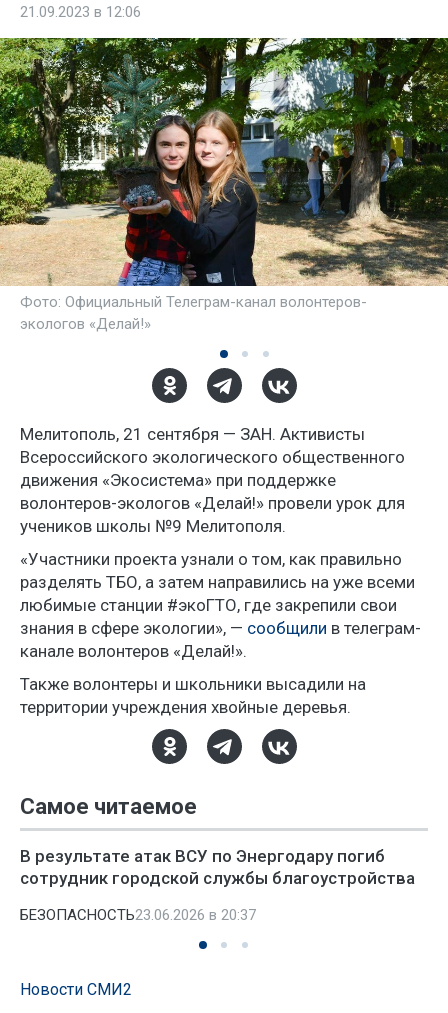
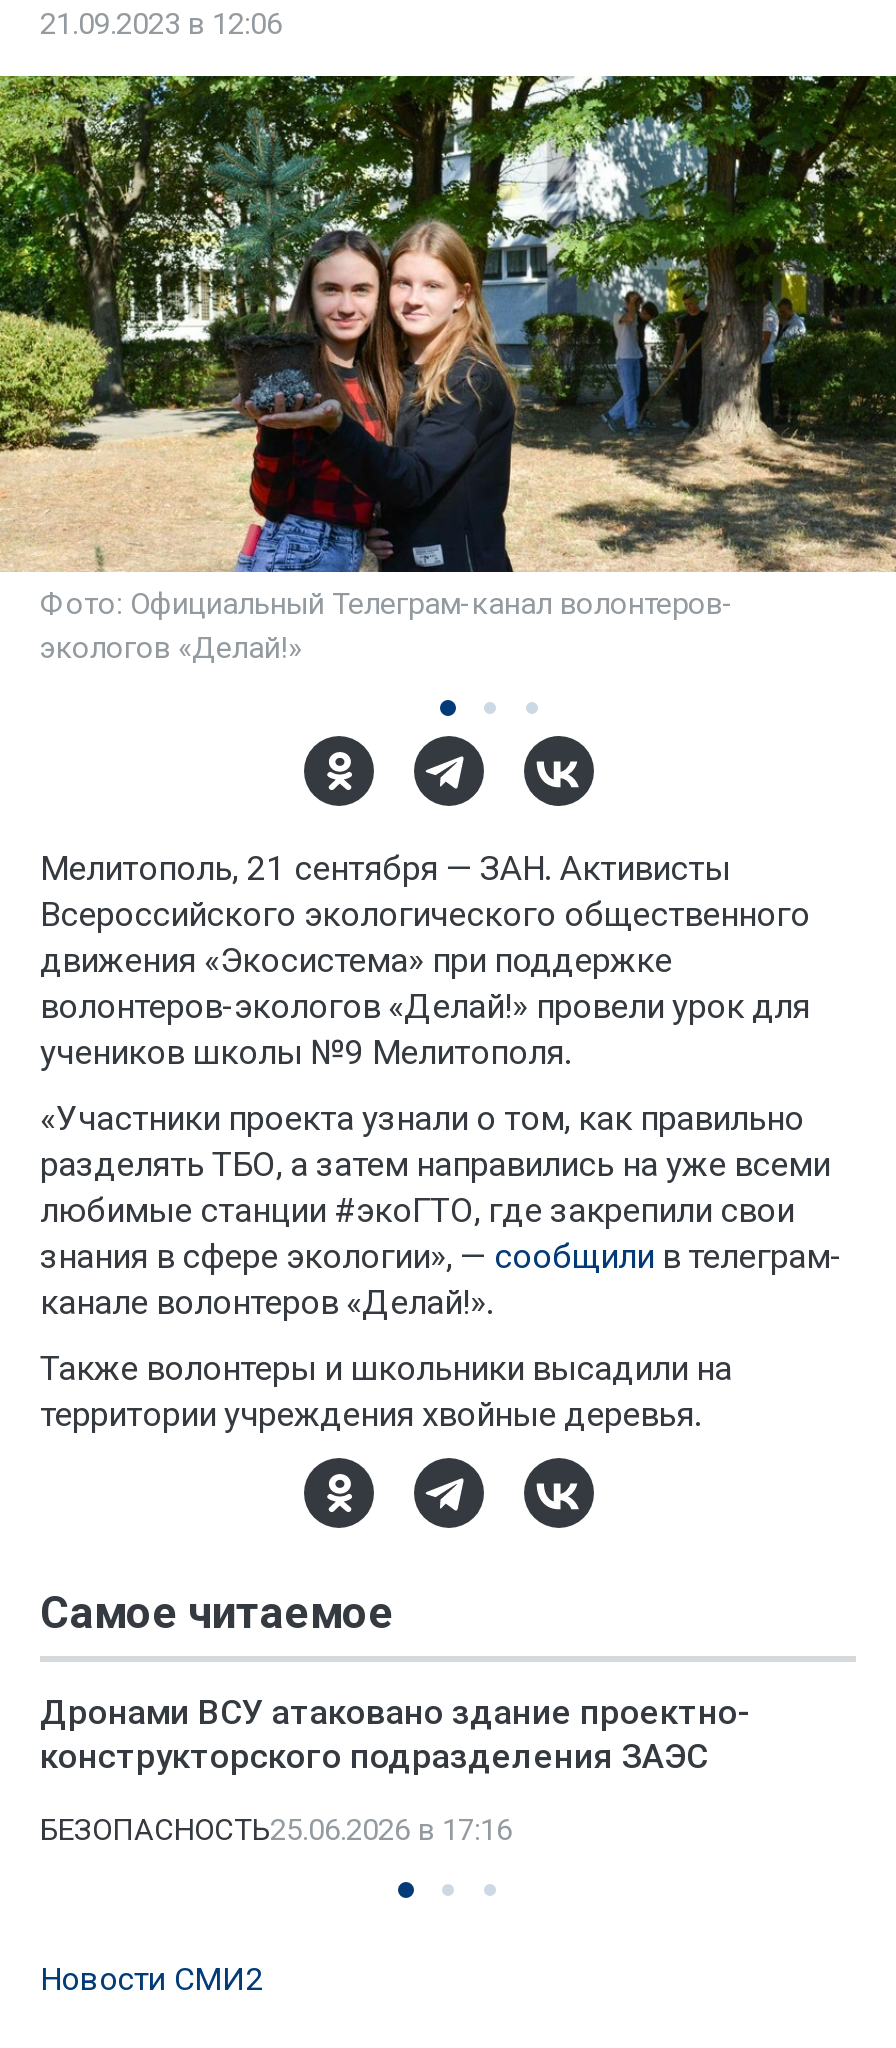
[20,846,415,888] В результате атак ВСУ по Энергодару погиб | сотрудник городской службы благоустройства -> [40,1692,750,1776] Дронами ВСУ атаковано здание проектно- | конструкторского подразделения ЗАЭС
[20,906,256,924] БЕЗОПАСНОСТЬ23.06.2026 в 20:37 -> [40,1812,512,1848] БЕЗОПАСНОСТЬ25.06.2026 в 17:16

